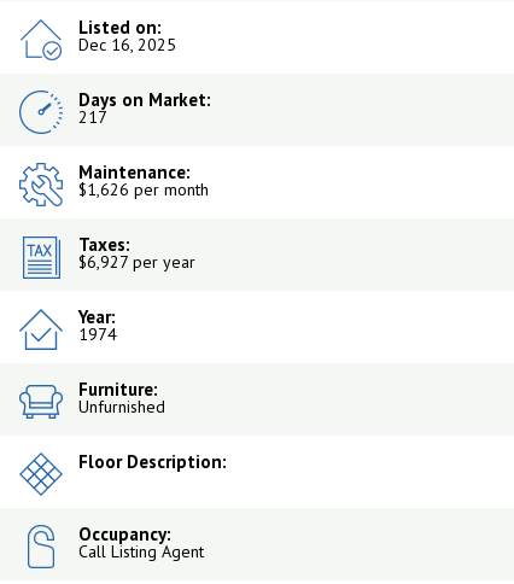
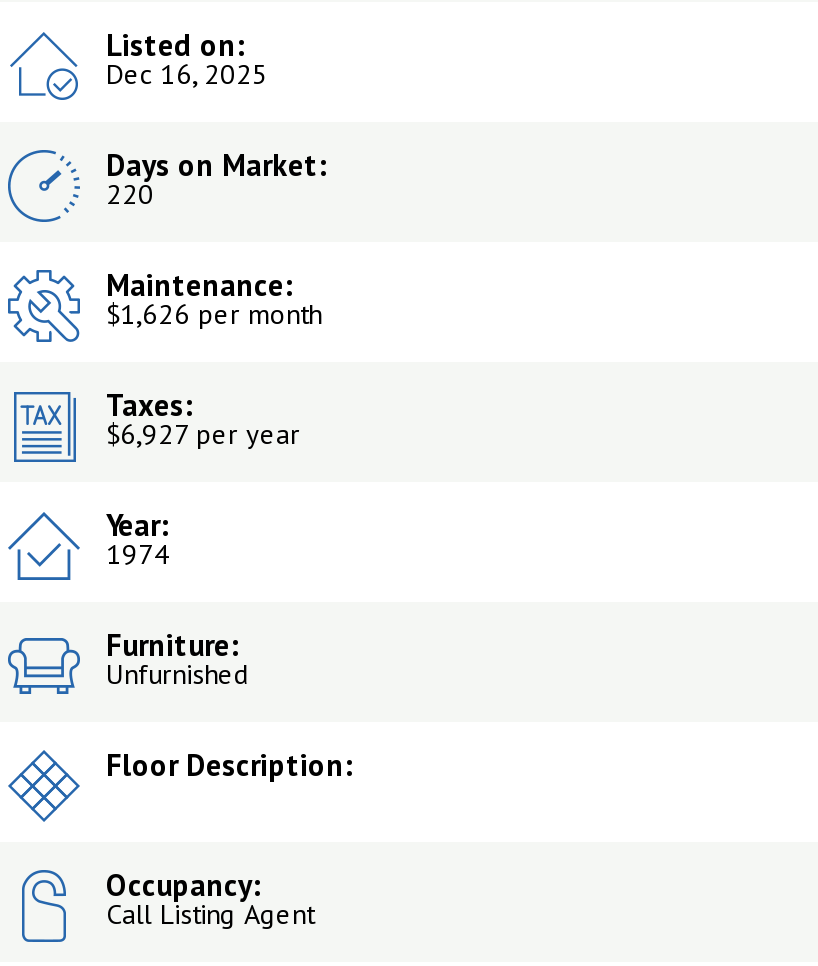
[78,106,107,128] 217 -> [106,176,154,212] 220

